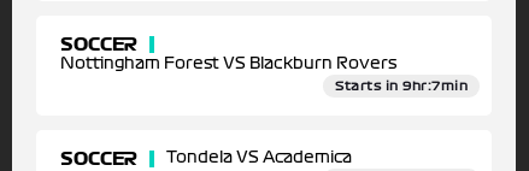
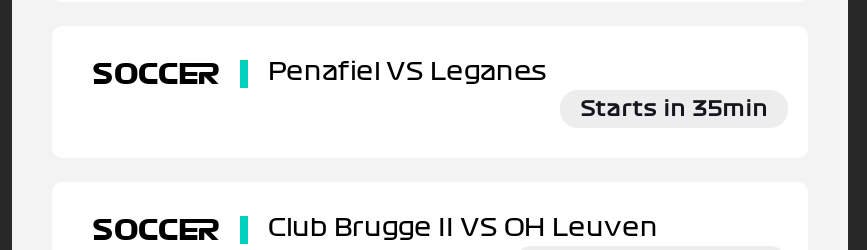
[60,57,398,71] Nottingham Forest VS Blackburn Rovers -> [268,60,546,84] Penafiel VS Leganes
[335,79,468,93] Starts in 9hr:7min -> [580,98,768,120] Starts in 35min
[166,151,352,165] Tondela VS Academica -> [268,216,658,240] Club Brugge II VS OH Leuven

